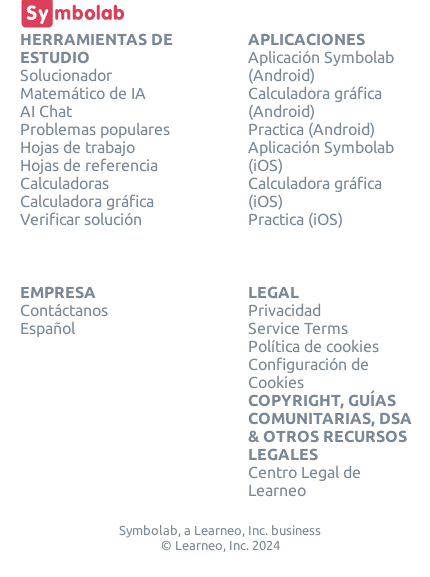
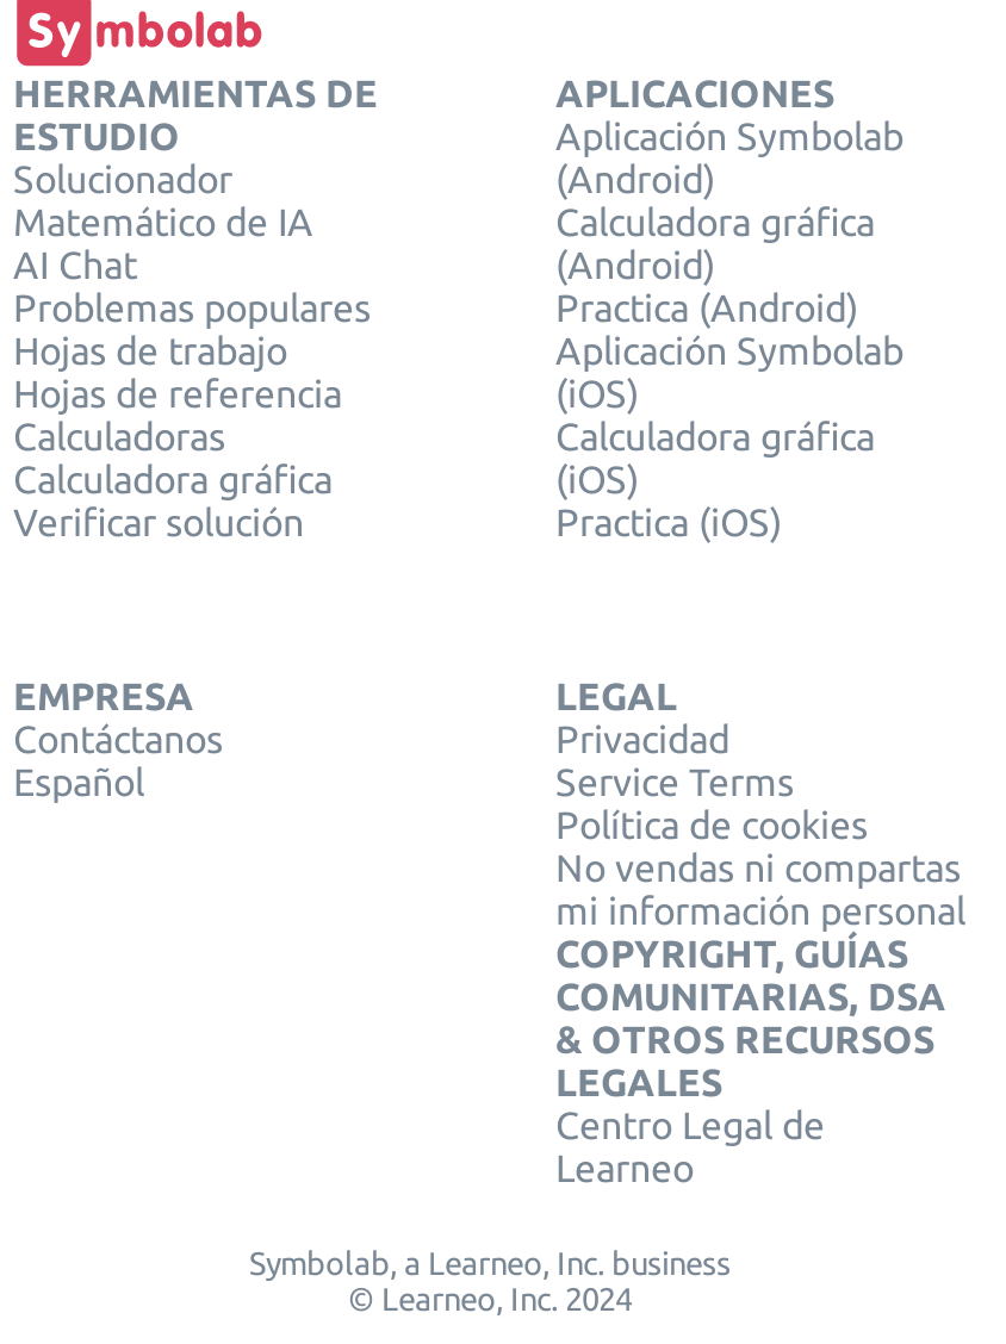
[247,355,368,391] Configuración de | Cookies -> [555,847,965,933] No vendas ni compartas | mi información personal

